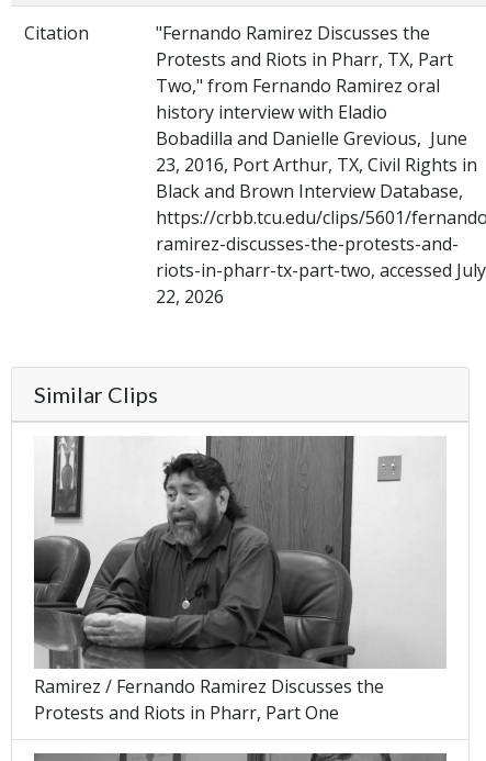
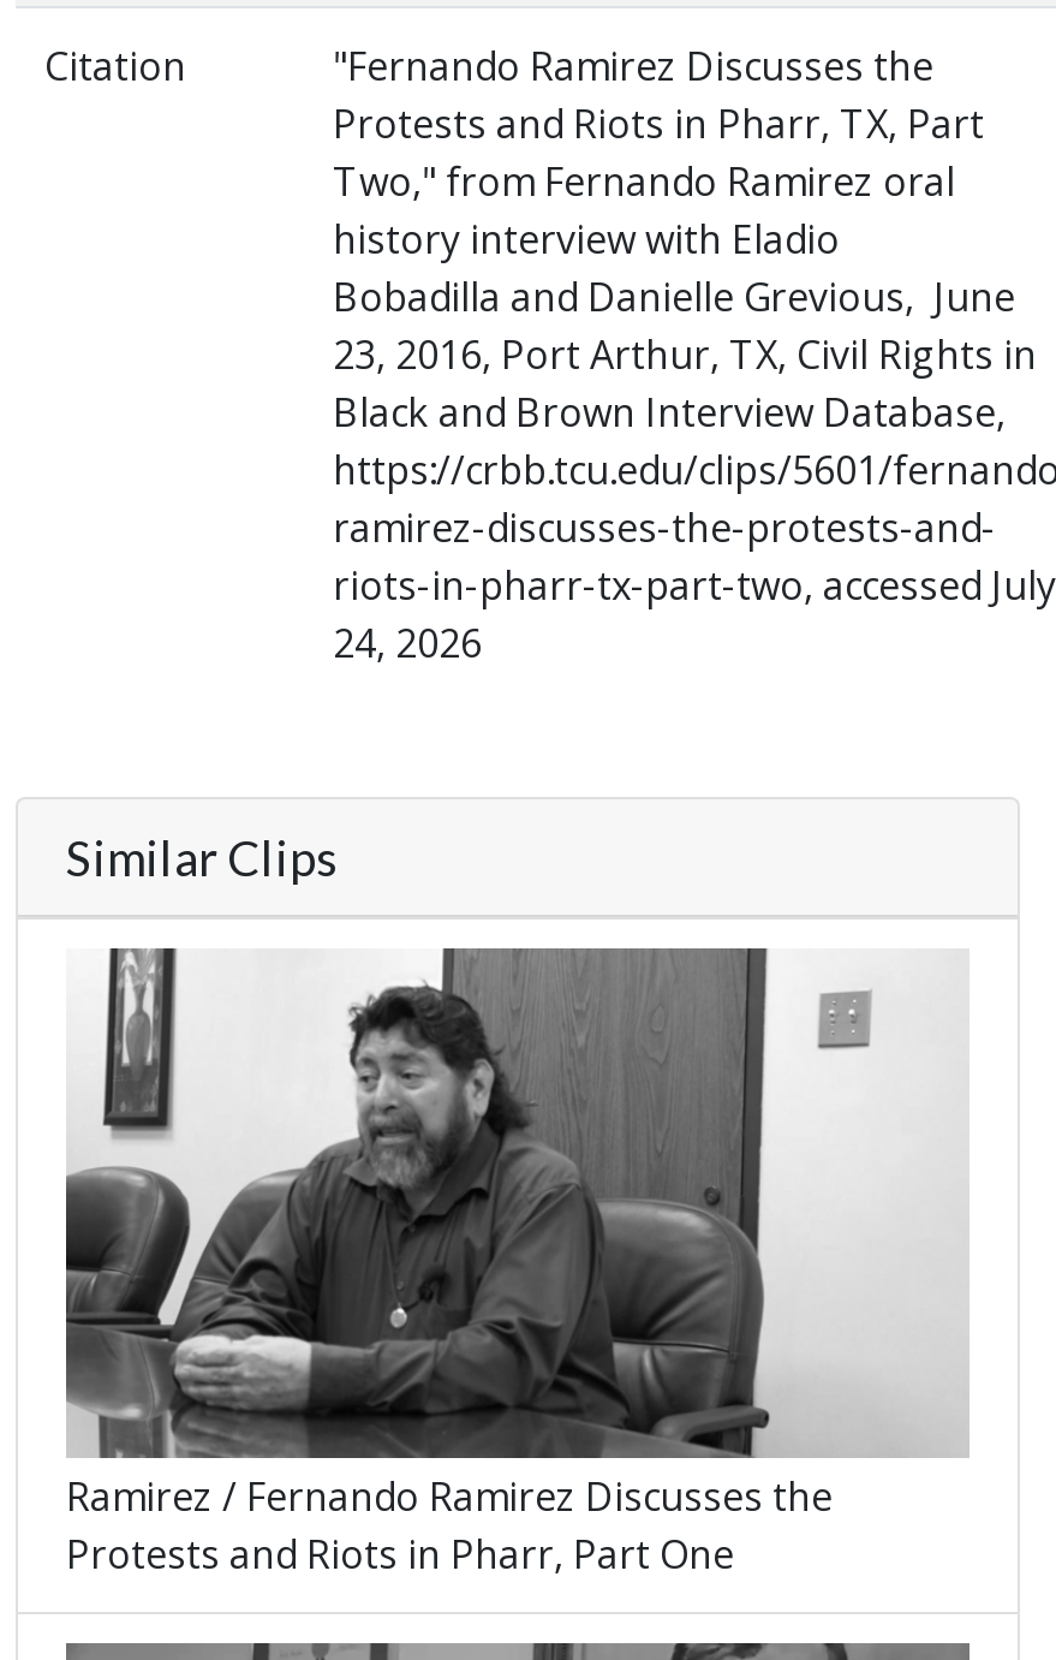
[156,284,224,309] 22, 2026 -> [333,617,482,670] 24, 2026

